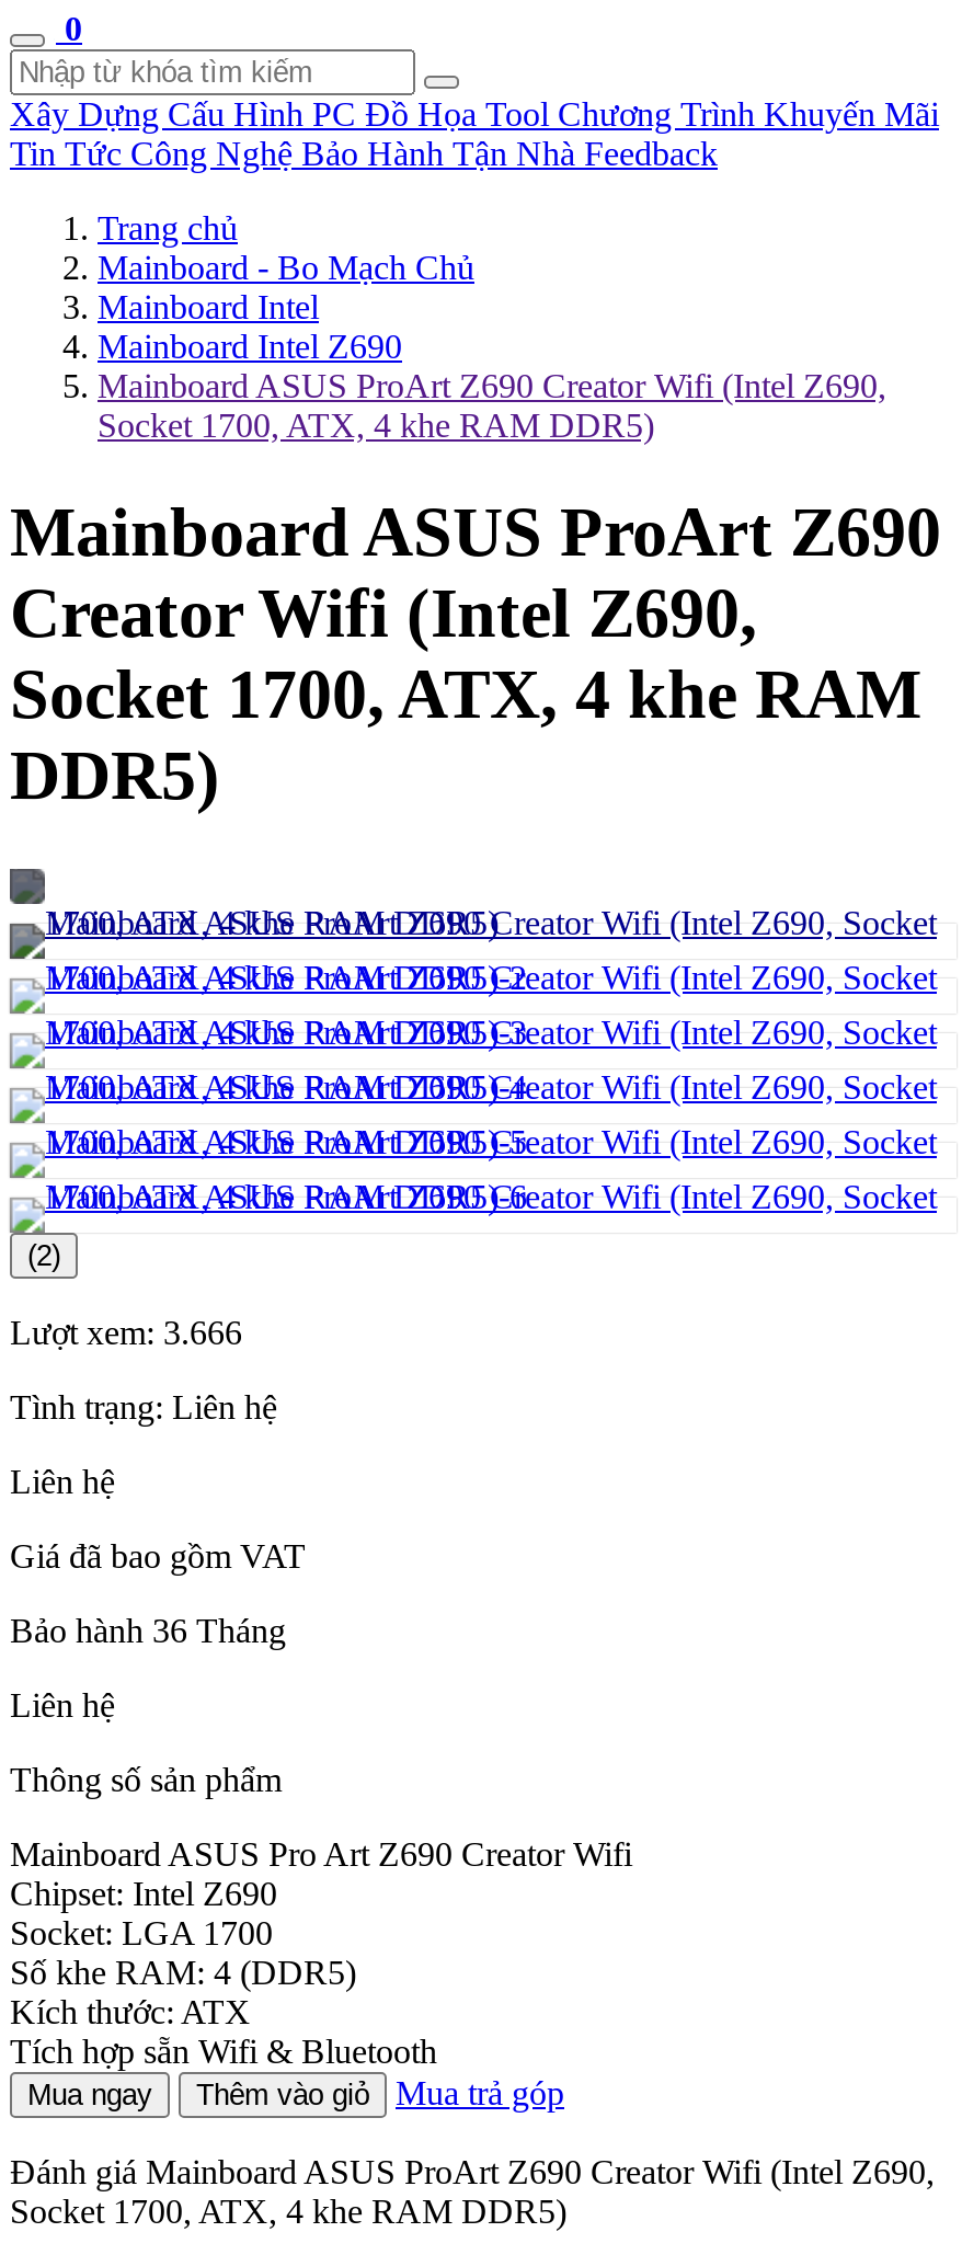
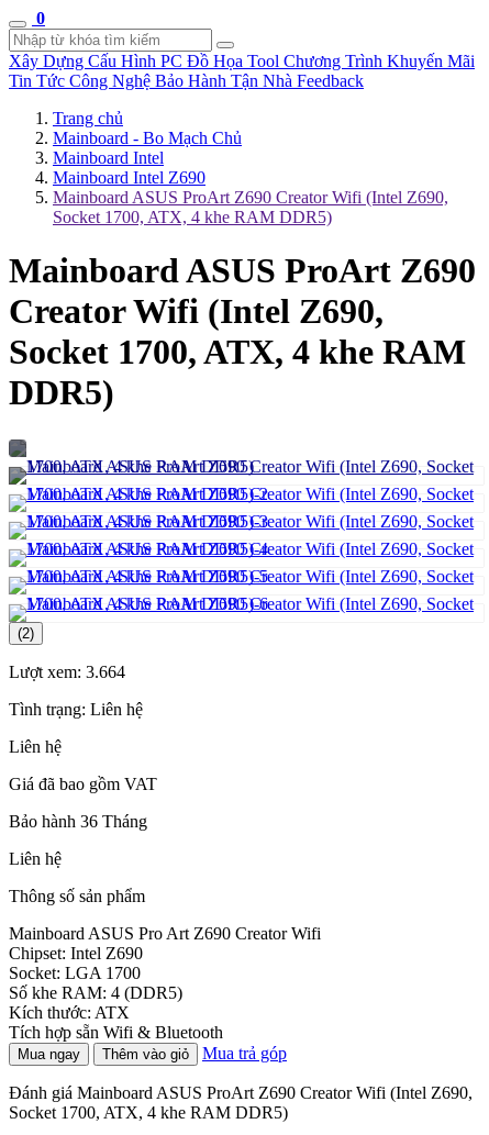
[10,1314,242,1351] Lượt xem: 3.666 -> [9,663,125,681] Lượt xem: 3.664

